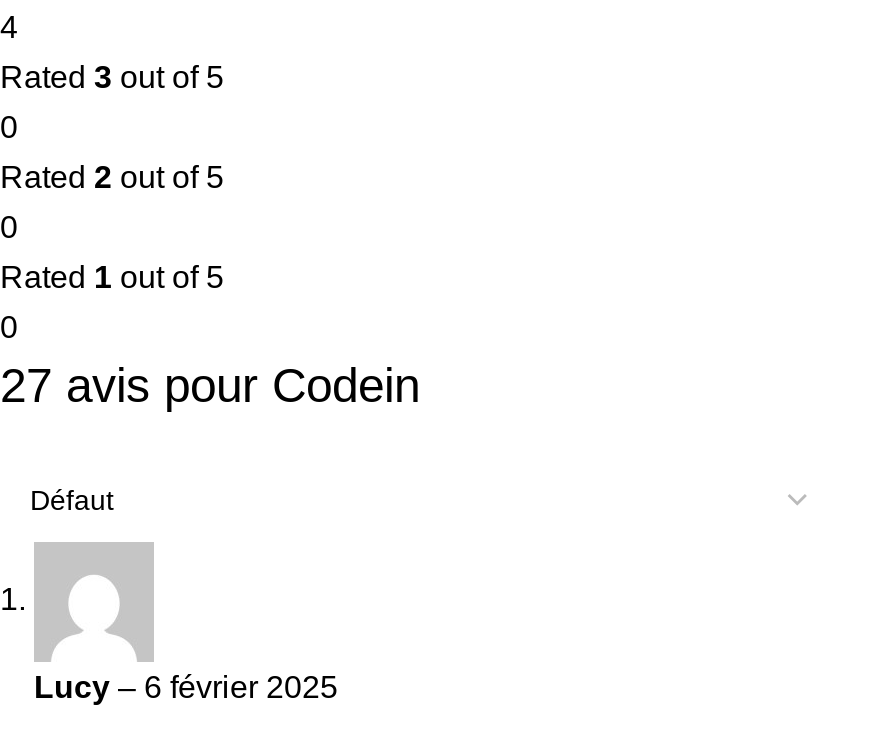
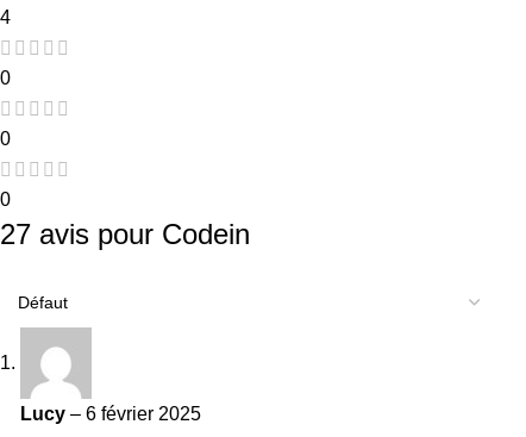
[0,59,224,93] Rated 3 out of 5 -> none
[0,159,224,193] Rated 2 out of 5 -> none
[0,259,224,293] Rated 1 out of 5 -> none

